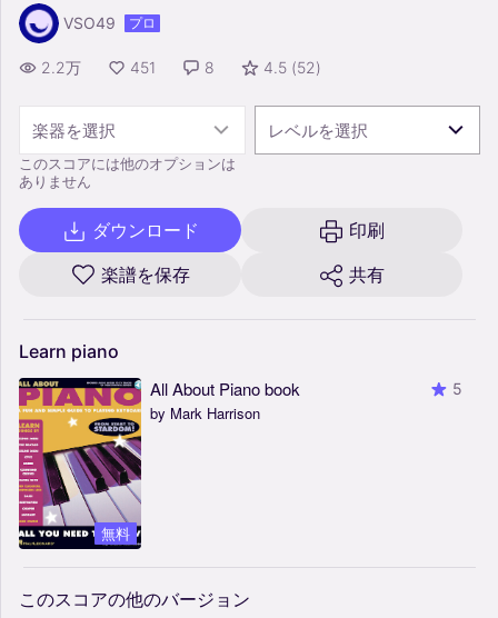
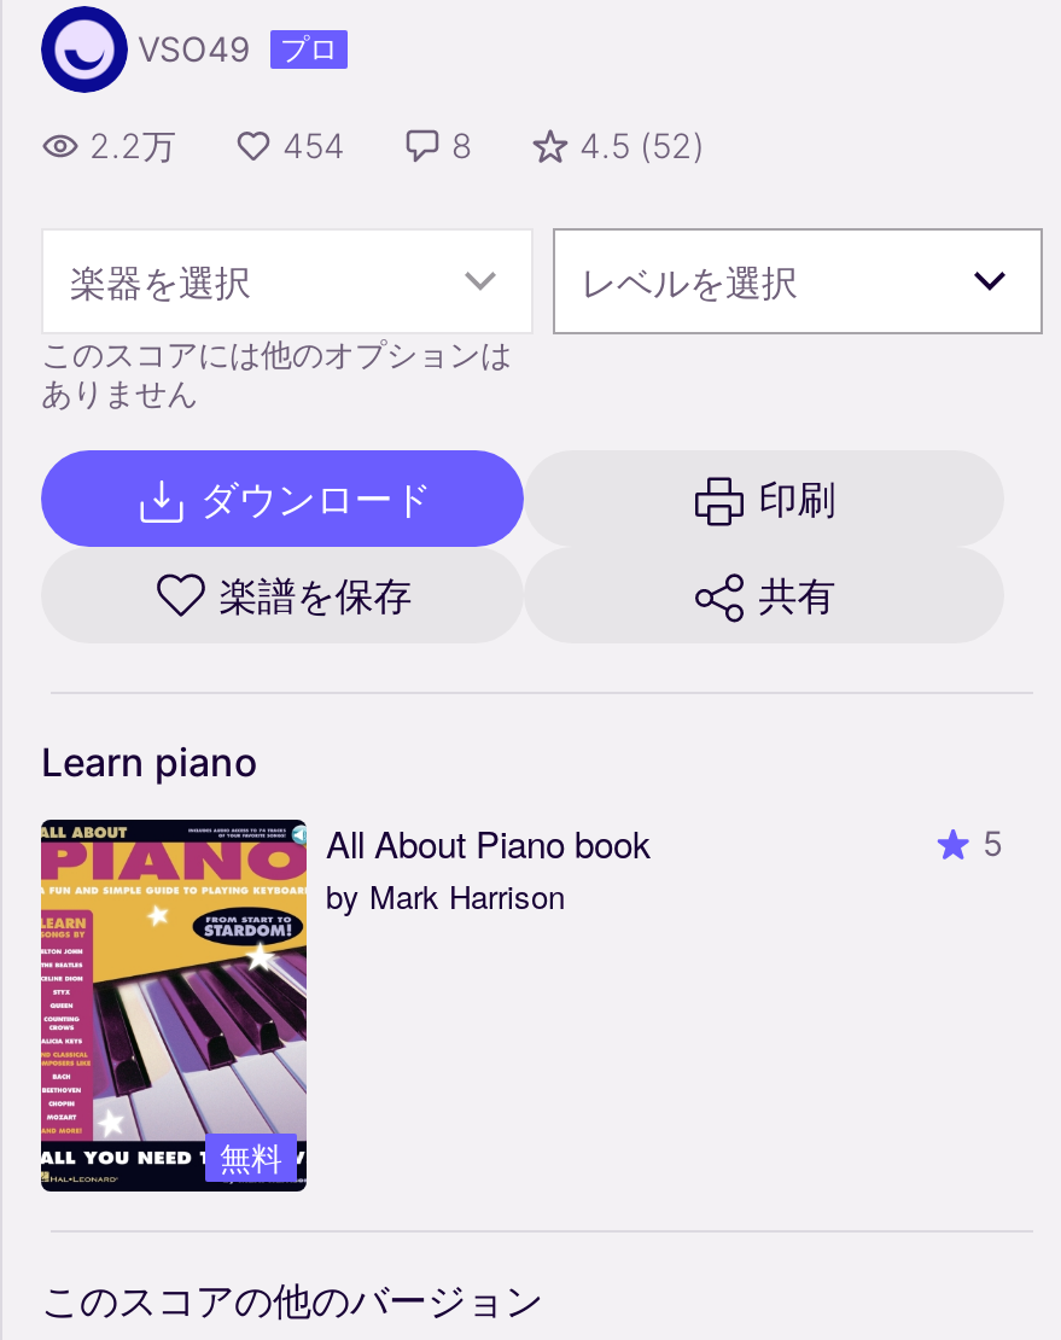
[130,58,156,76] 451 -> [282,124,345,165] 454

